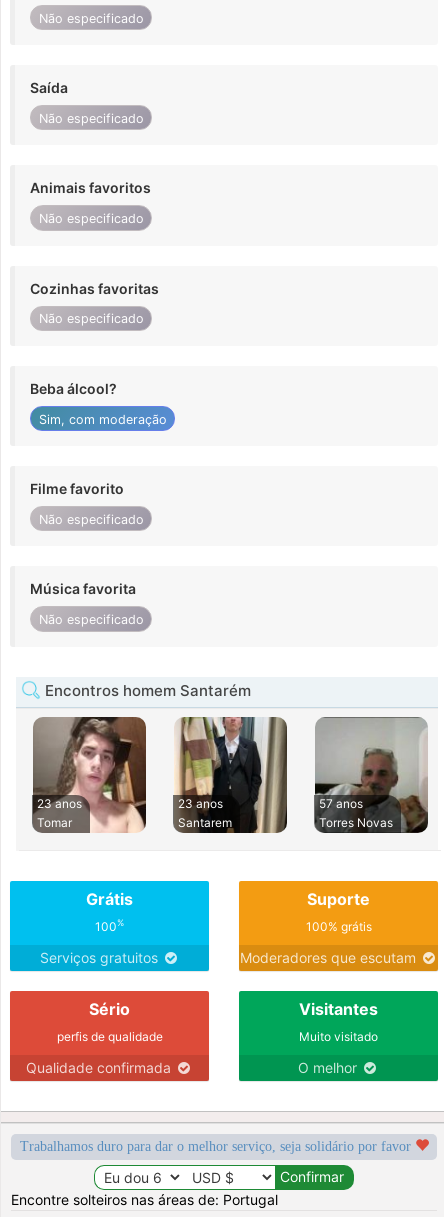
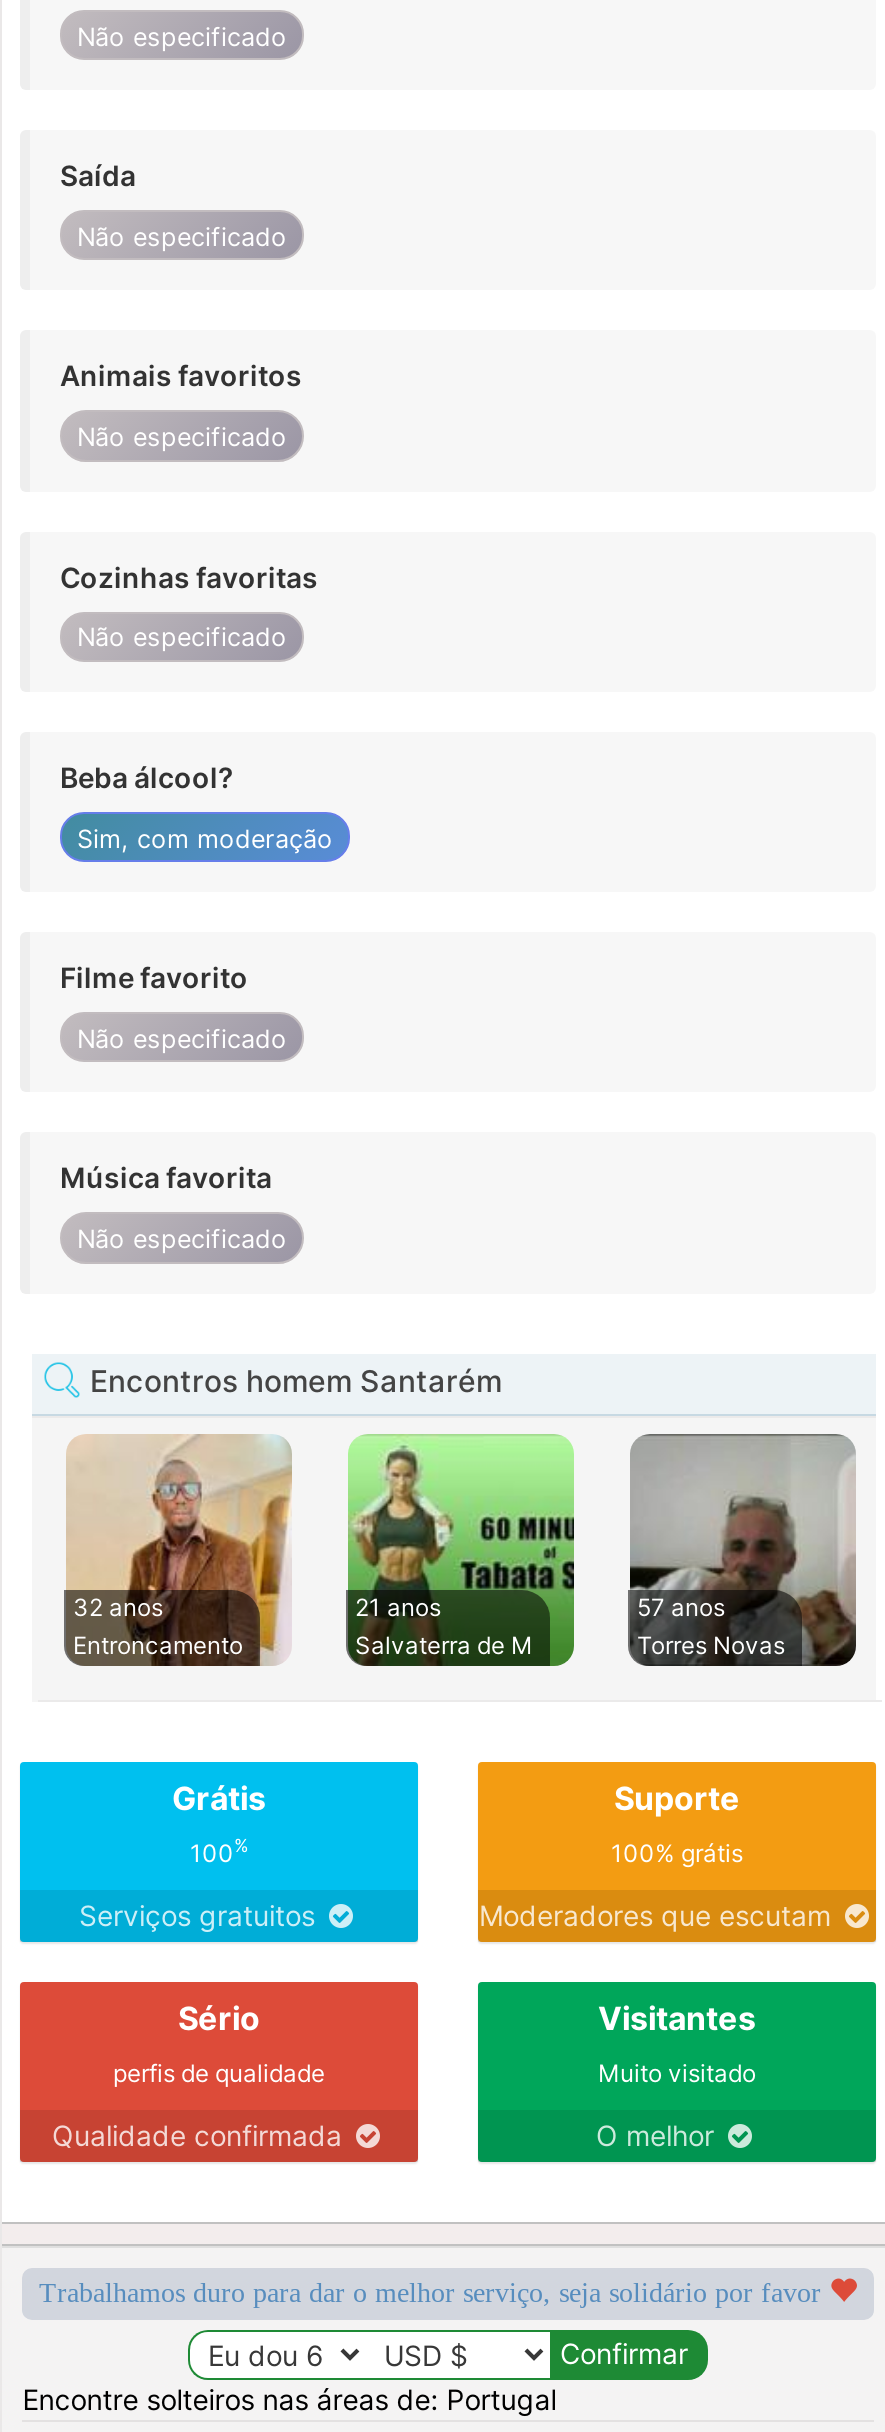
[33,716,147,831] [image] | 23 anos | Tomar -> [68,1434,292,1664] [image] | 32 anos | Entroncamento
[174,716,288,831] [image] | 23 anos | Santarem -> [346,1434,576,1662] [image] | 21 anos | Salvaterra de M

